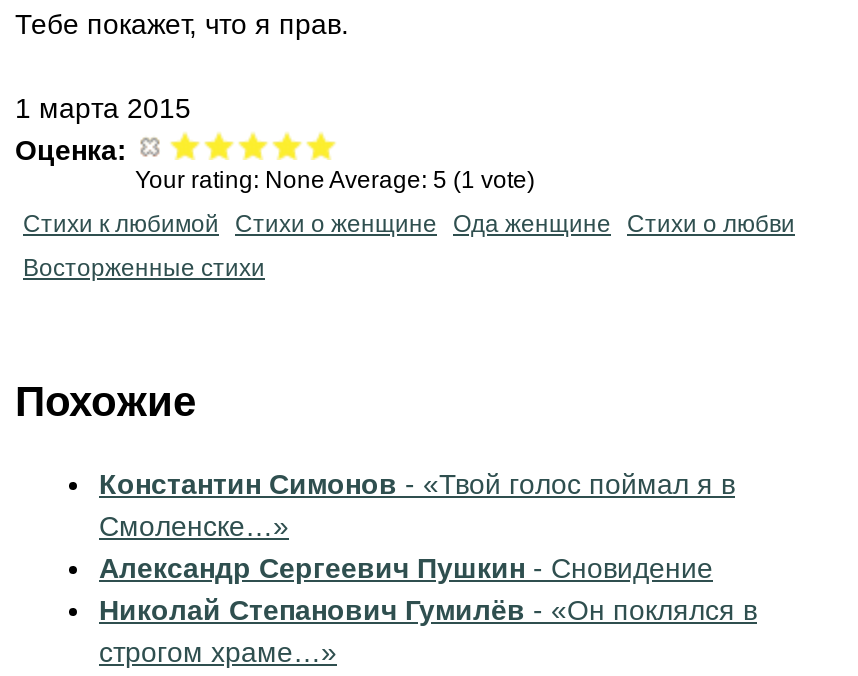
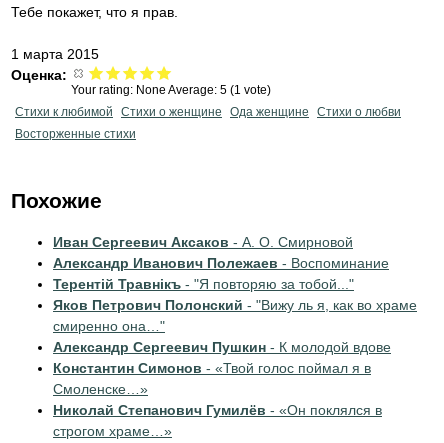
none -> [53,234,417,355] Иван Сергеевич Аксаков - А. О. Смирновой | Александр Иванович Полежаев - Воспоминание | Терентiй Травнiкъ - "Я повторяю за тобой..." | Яков Петрович Полонский - "Вижу ль я, как во храме | смиренно она…" | Александр Сергеевич Пушкин - К молодой вдове
moved [99,468,735,542] -> [53,360,371,397]: Константин Симонов - «Твой голос поймал я в | Смоленске…»
[99,552,713,584] Александр Сергеевич Пушкин - Сновидение -> none

